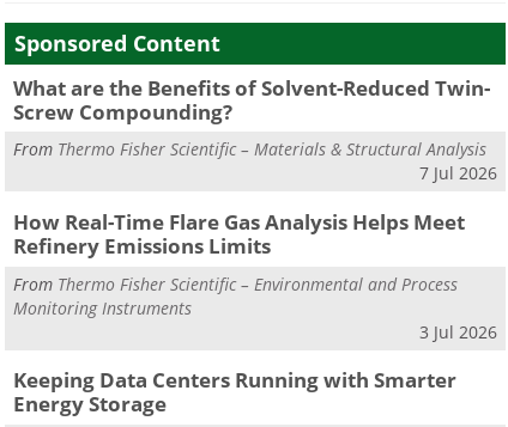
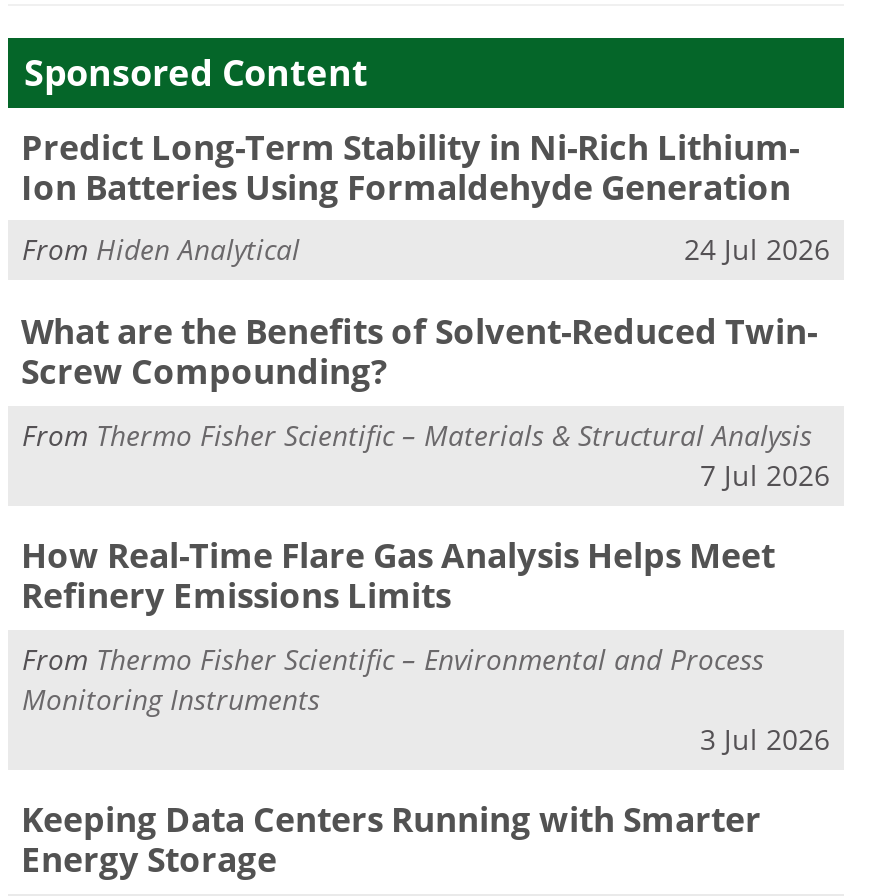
none -> [21,124,830,269] Predict Long-Term Stability in Ni-Rich Lithium- | Ion Batteries Using Formaldehyde Generation | From Hiden Analytical | 24 Jul 2026

